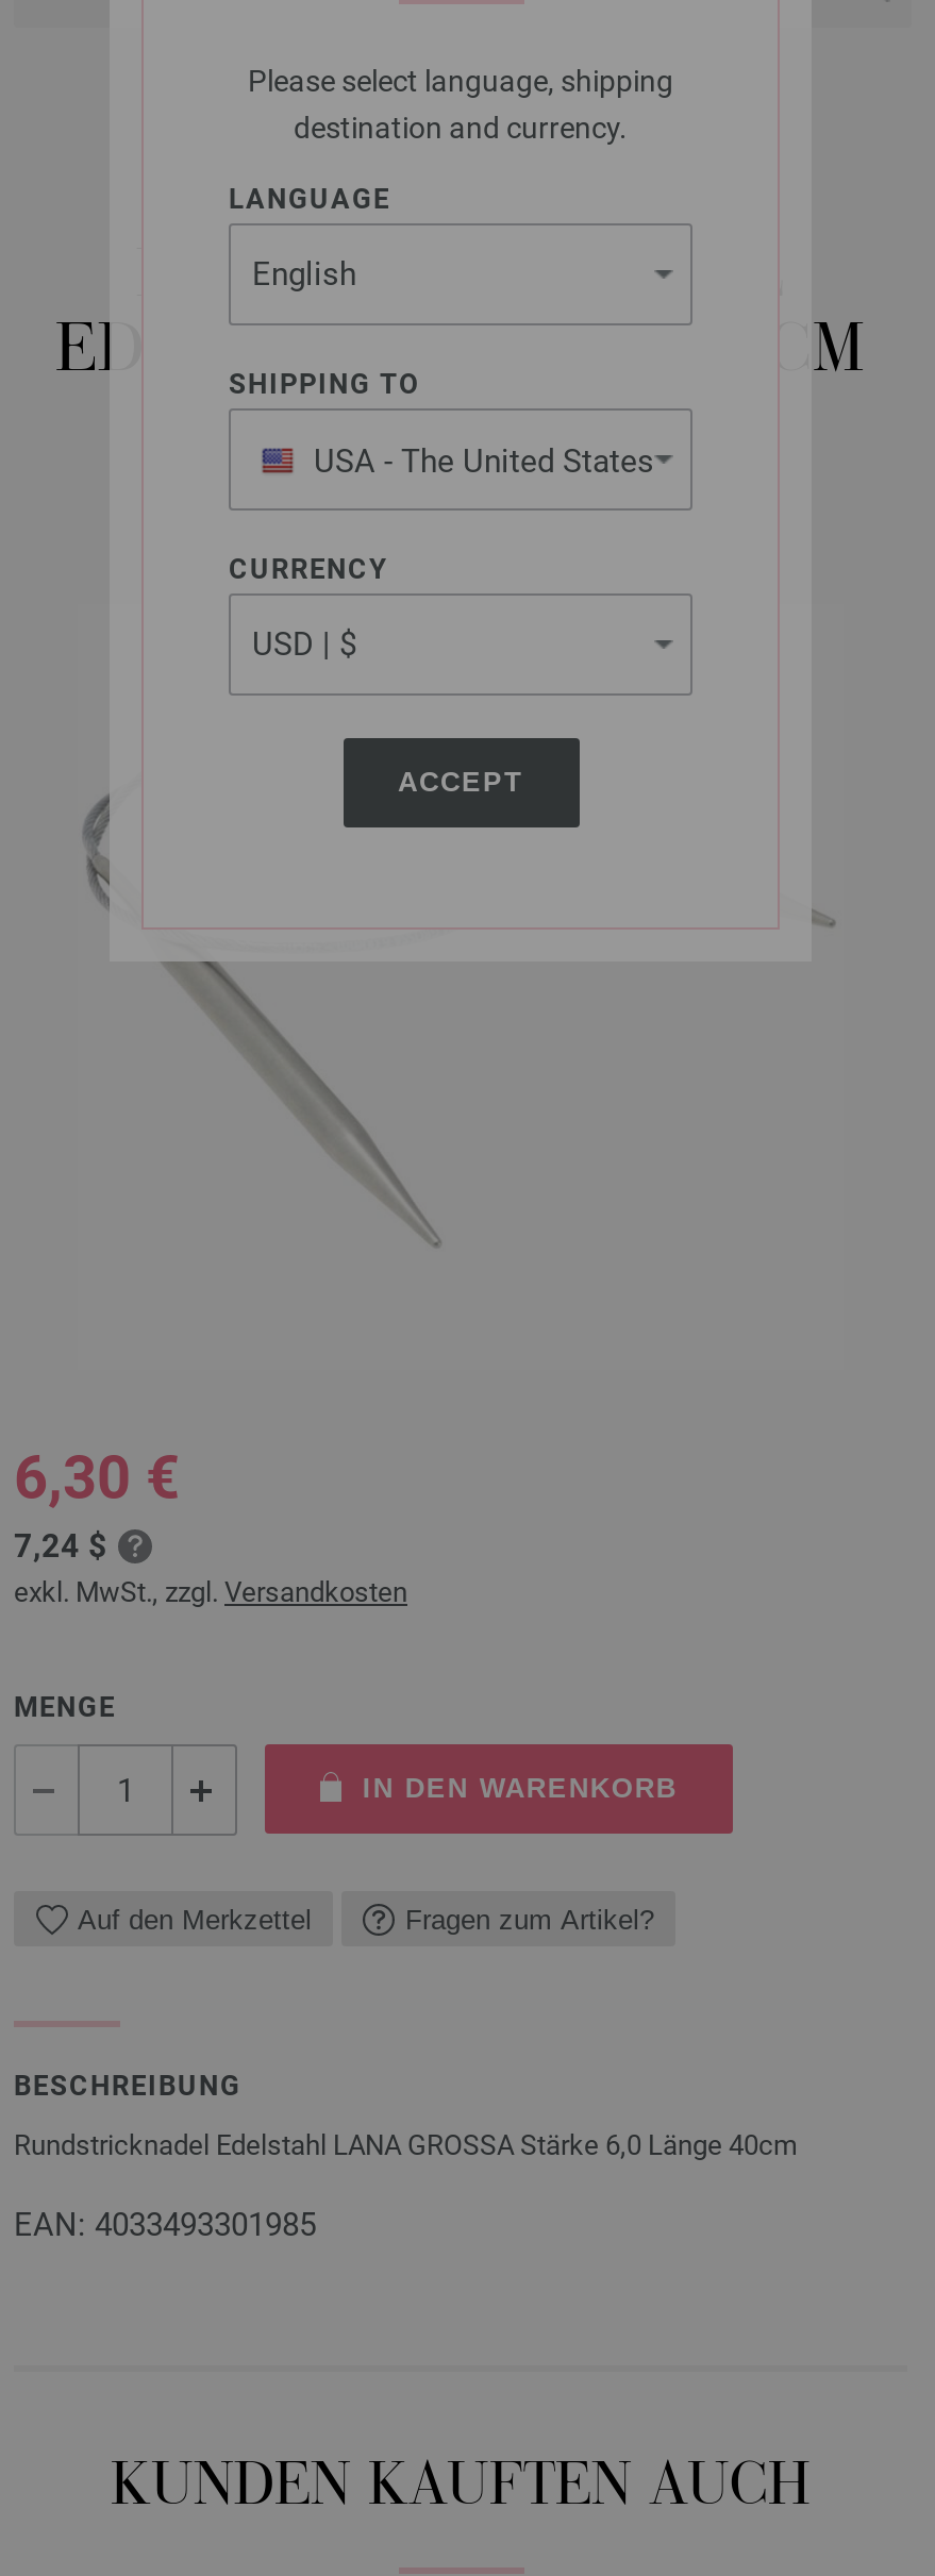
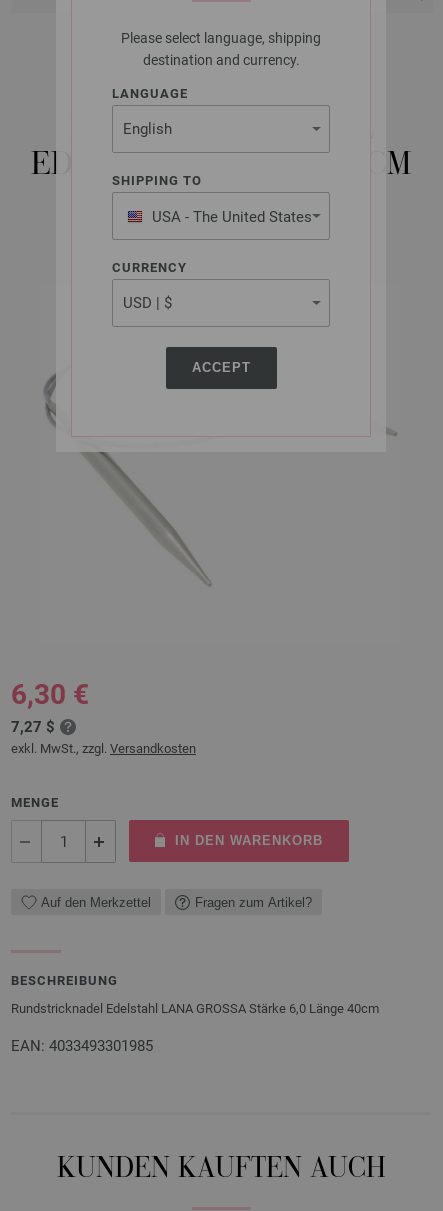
[14,1527,107,1566] 7,24 $ -> [11,718,55,736] 7,27 $

